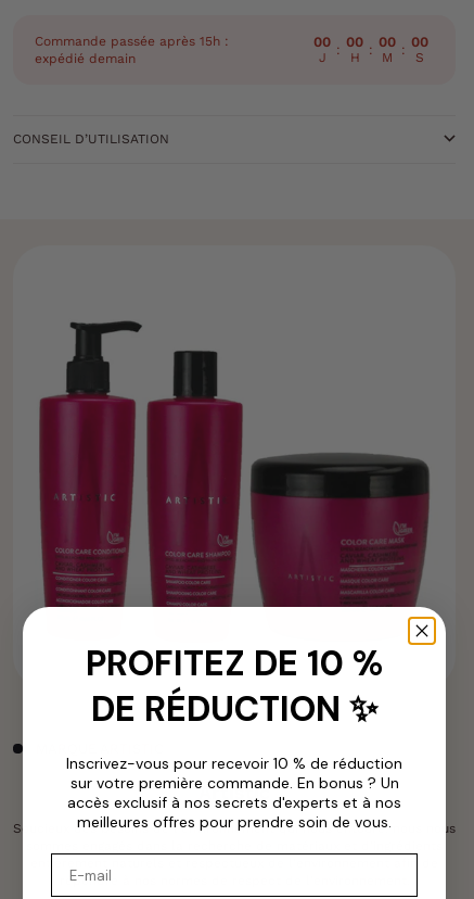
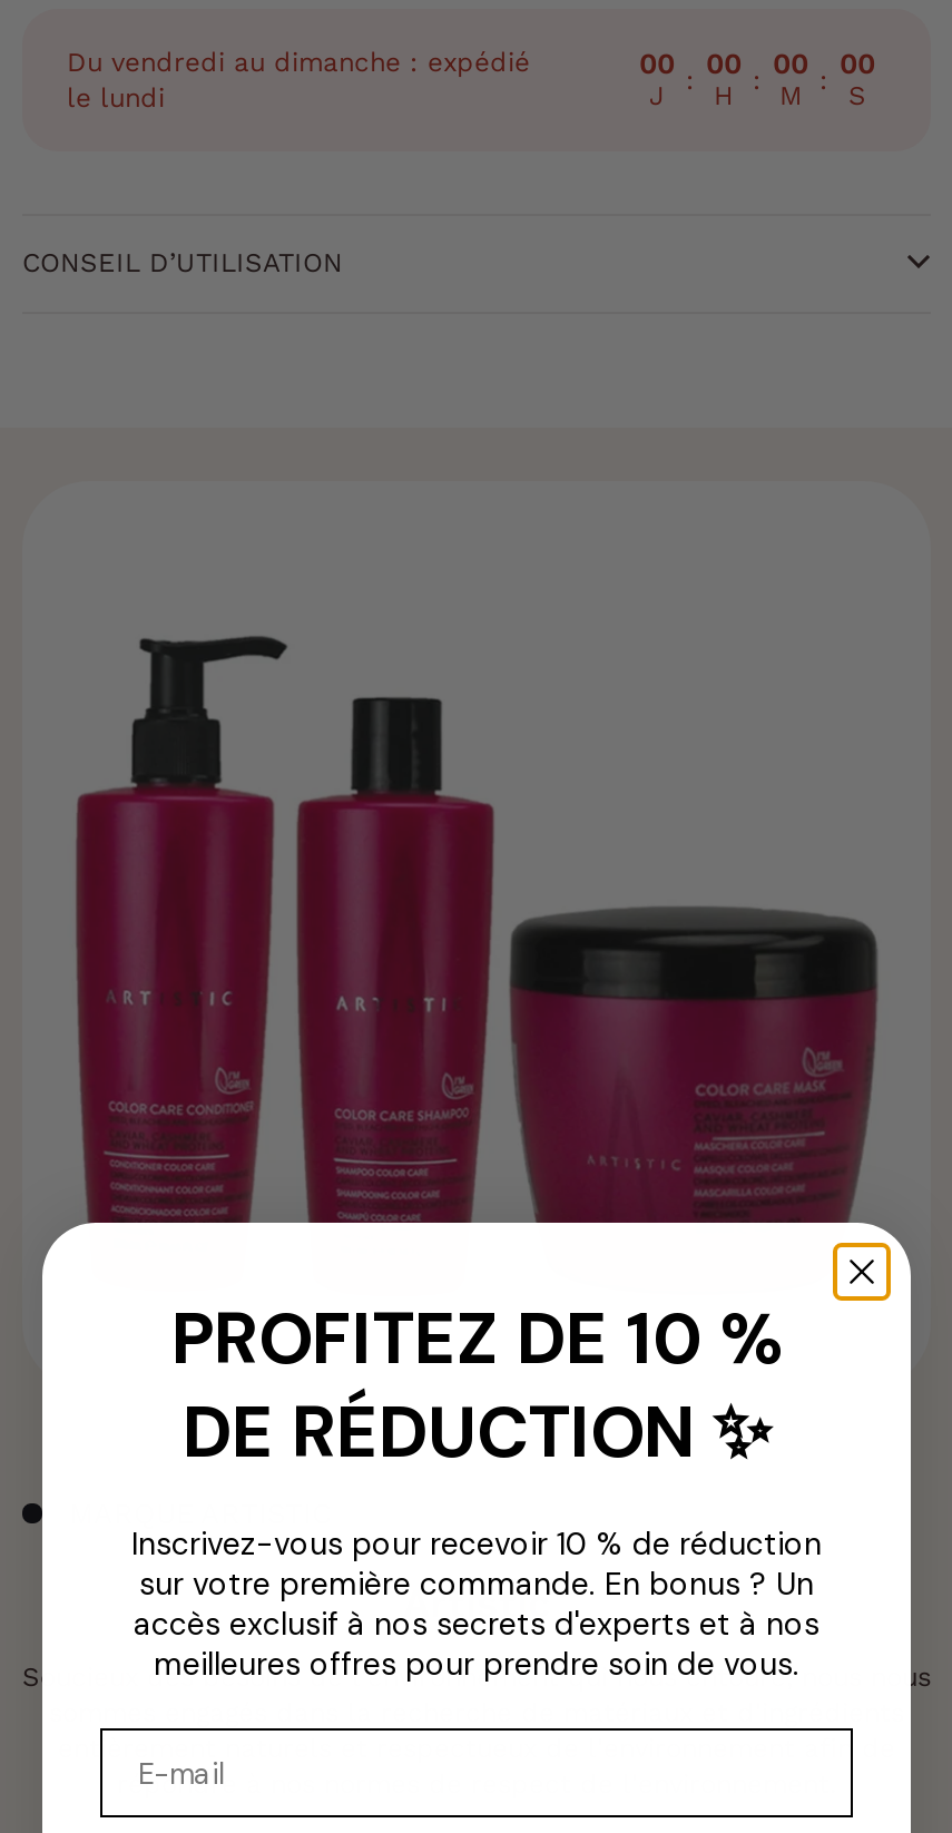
[35,33,229,66] Commande passée après 15h : | expédié demain -> [67,46,530,113] Du vendredi au dimanche : expédié | le lundi

